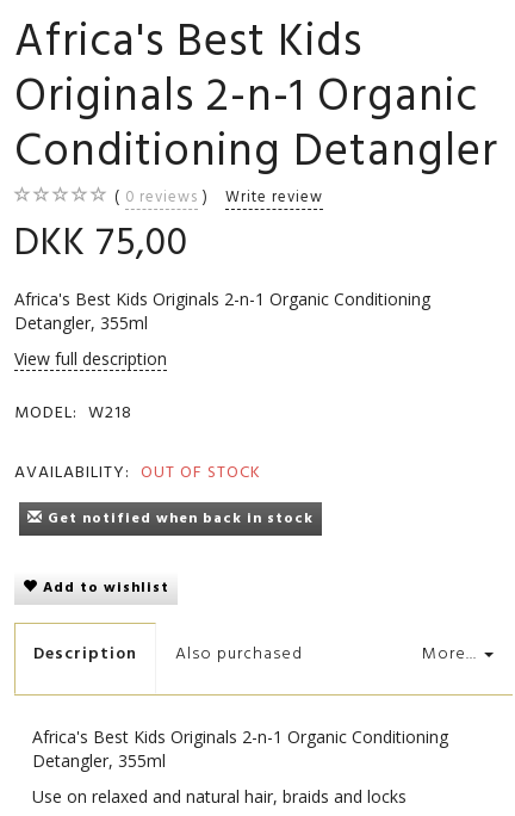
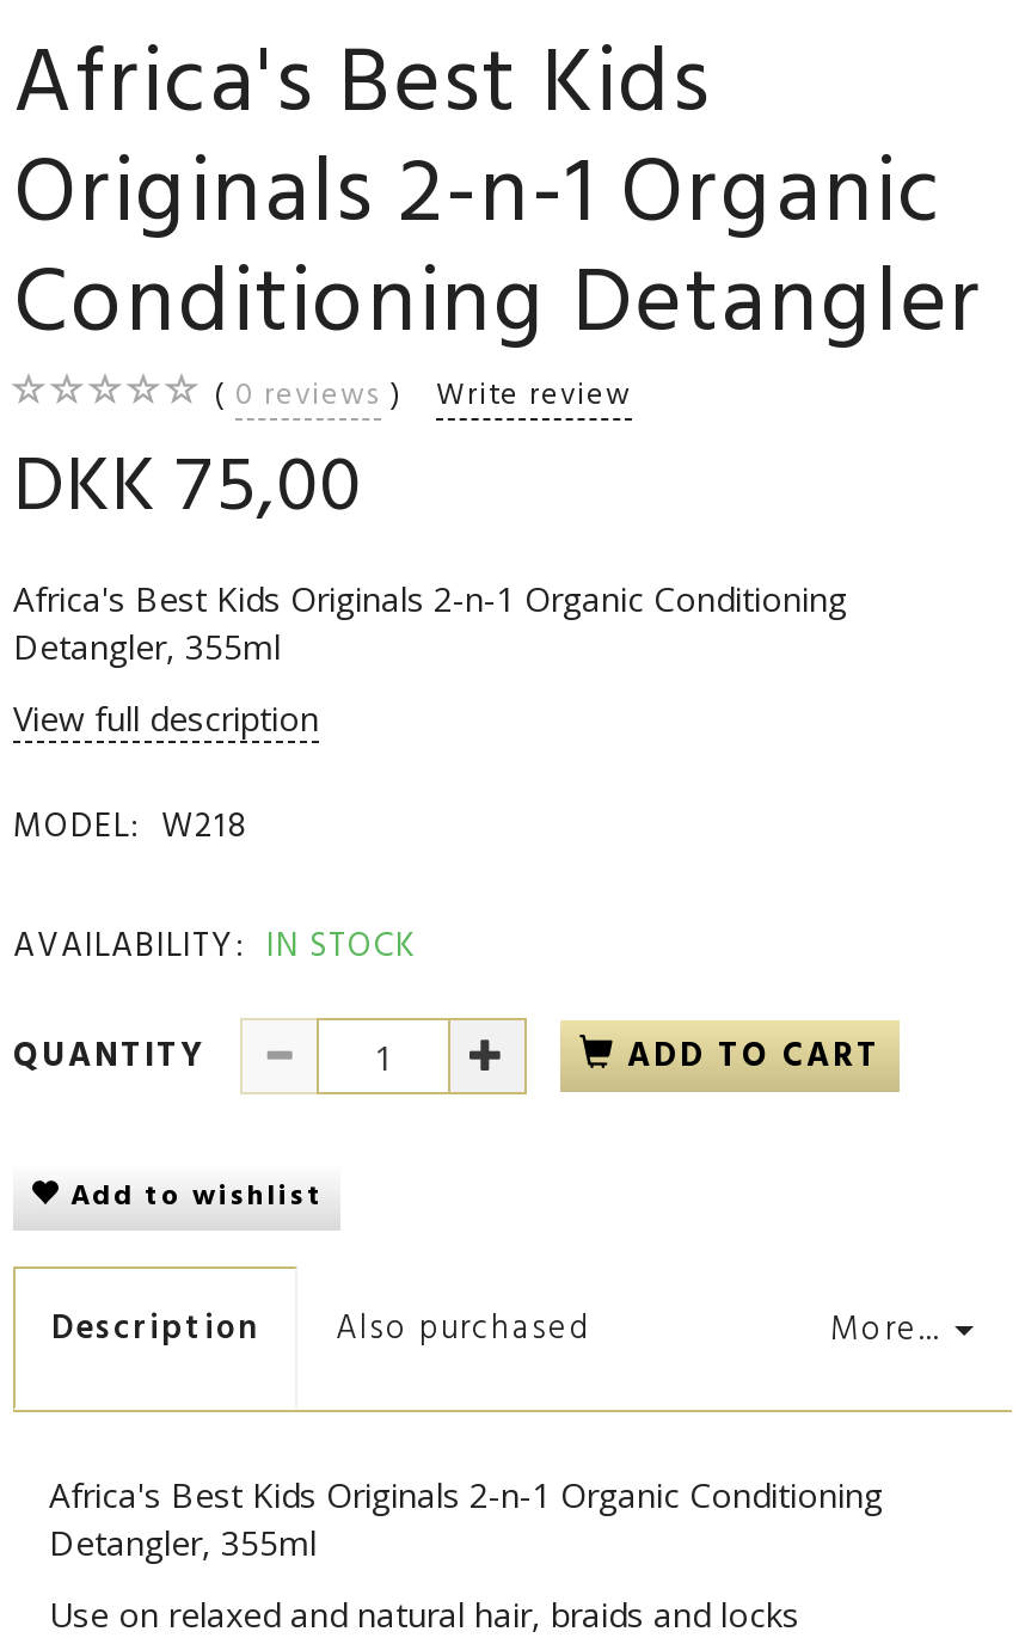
[14,459,261,486] AVAILABILITY: OUT OF STOCK -> [13,919,417,974] AVAILABILITY: IN STOCK
[48,508,314,530] Get notified when back in stock -> [13,1029,880,1084] QUANTITY | ADD TO CART

